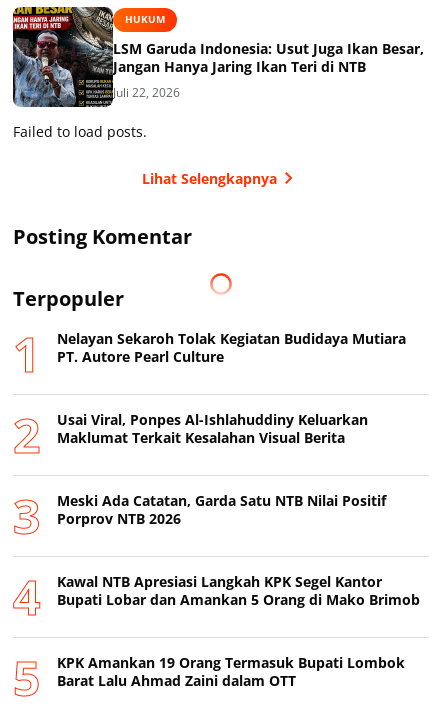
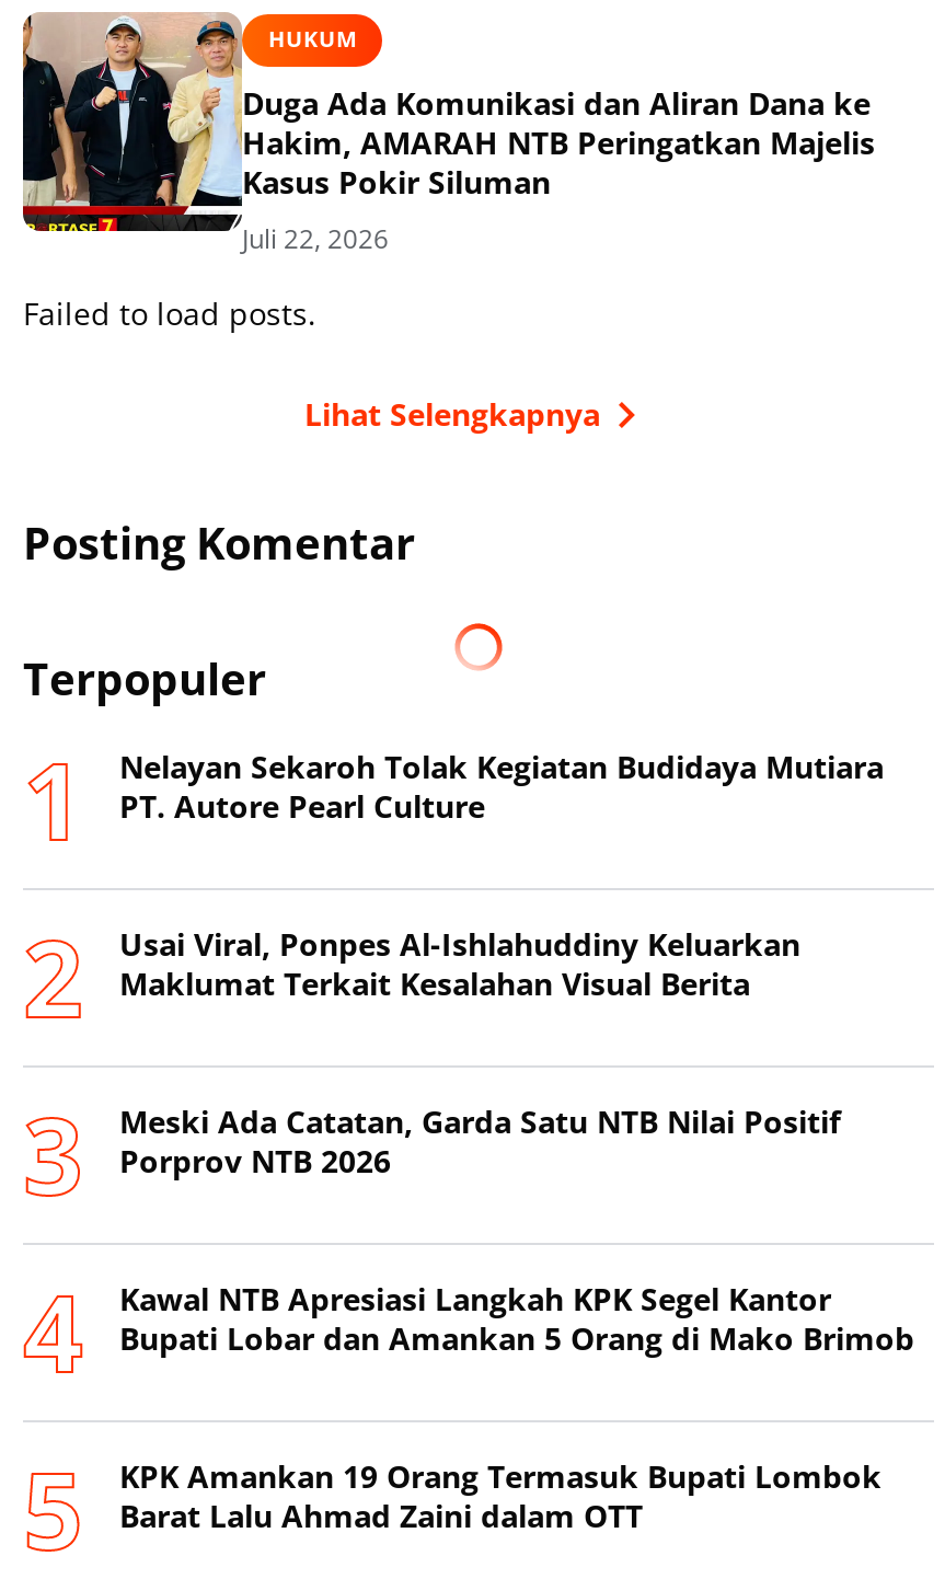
[12,6,424,108] [image] | LSM Garuda Indonesia: Usut Juga Ikan Besar, | Jangan Hanya Jaring Ikan Teri di NTB -> [21,12,875,257] [image] | Duga Ada Komunikasi dan Aliran Dana ke | Hakim, AMARAH NTB Peringatkan Majelis | Kasus Pokir Siluman

